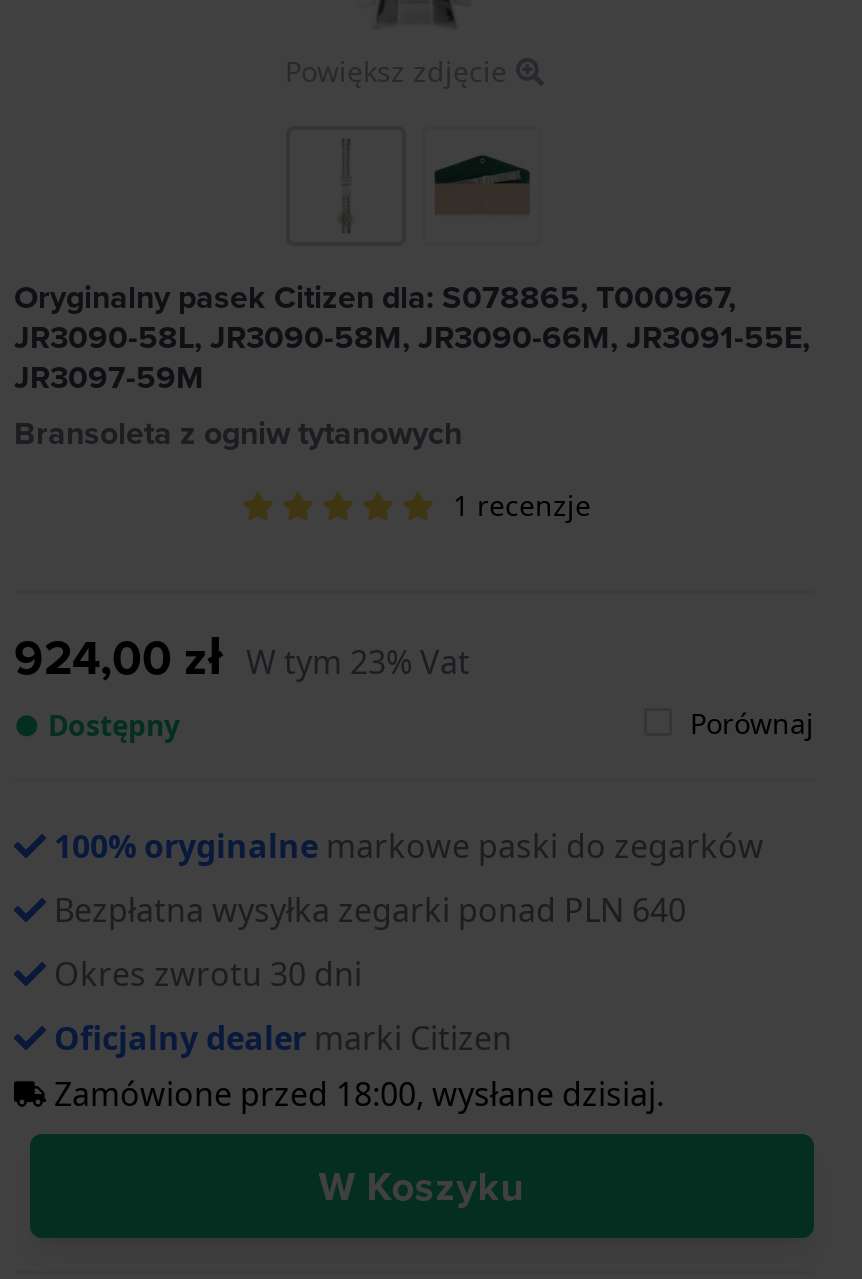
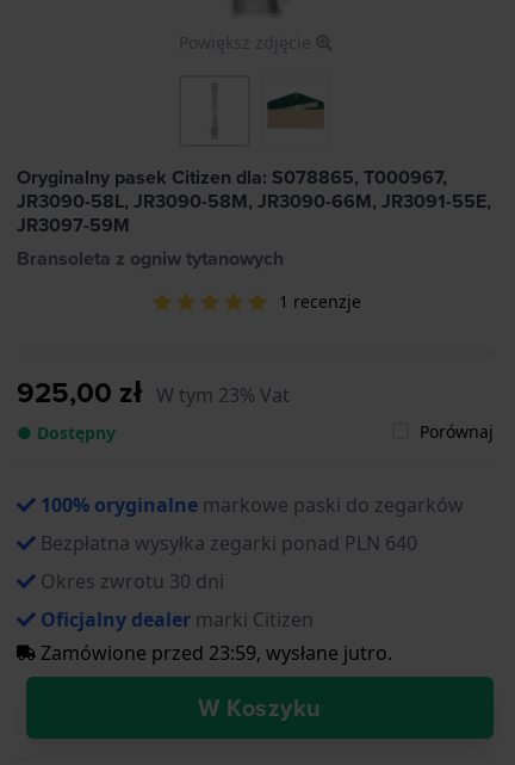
[14,622,470,692] 924,00 zł W tym 23% Vat -> [17,371,290,413] 925,00 zł W tym 23% Vat
[46,1072,664,1116] Zamówione przed 18:00, wysłane dzisiaj. -> [36,639,392,666] Zamówione przed 23:59, wysłane jutro.

